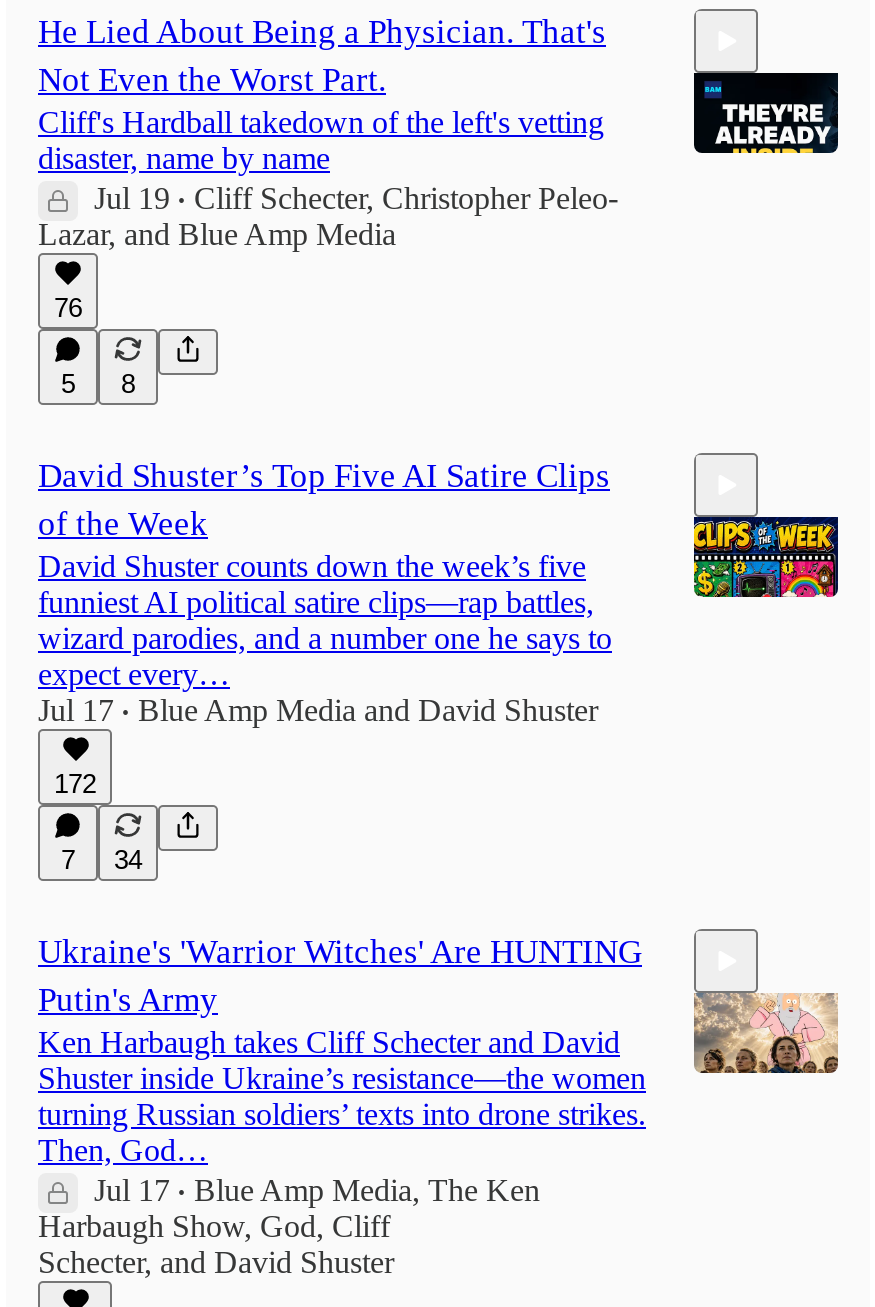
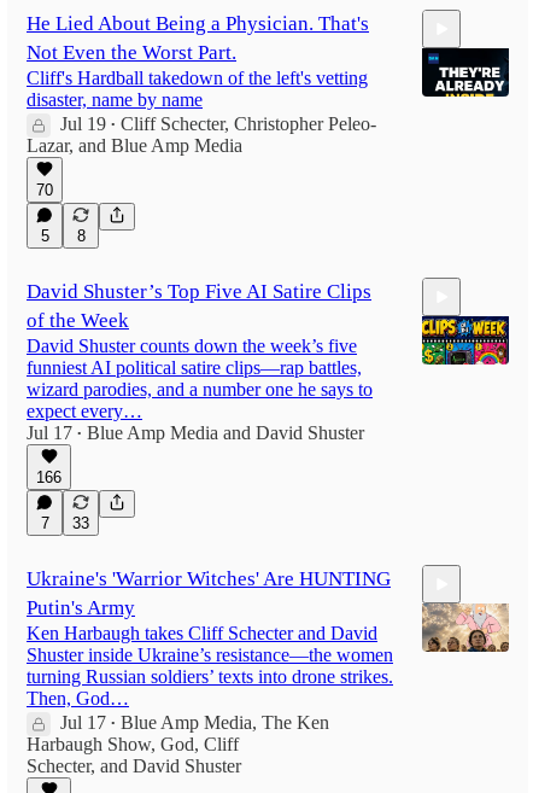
[54,293,82,323] 76 -> [36,181,53,199] 70
[54,769,96,799] 172 -> [36,468,61,486] 166
[61,845,142,875] 7 34 -> [40,514,89,532] 7 33

